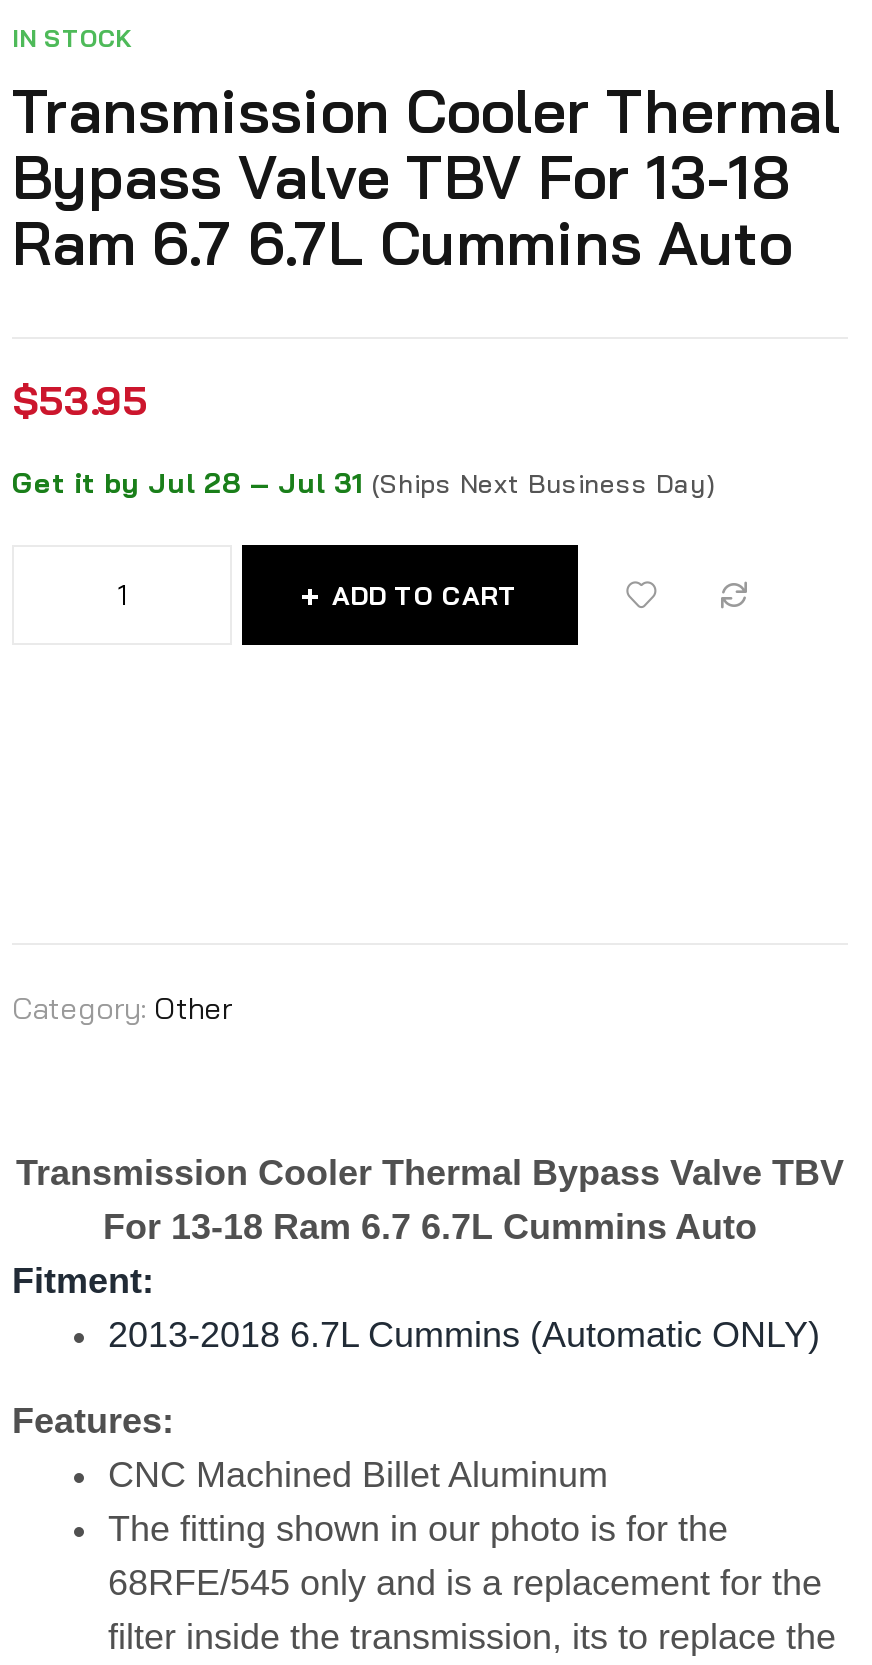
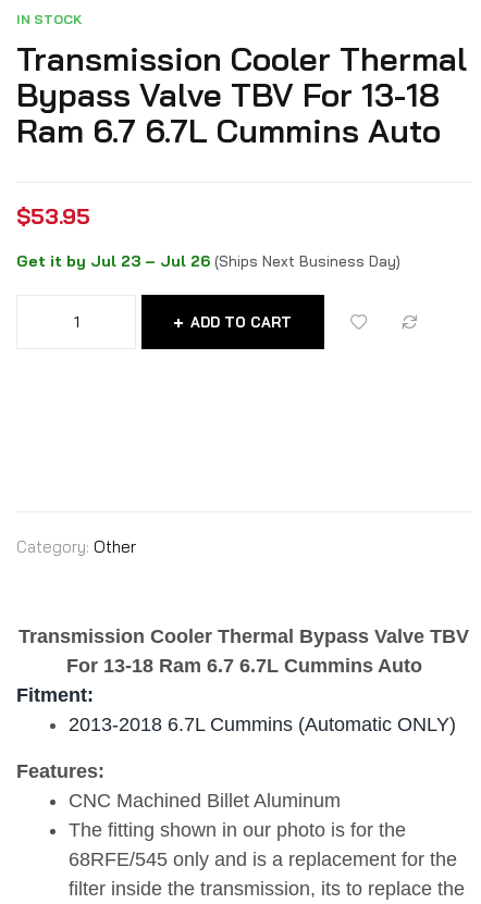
[12,465,714,501] Get it by Jul 28 – Jul 31 (Ships Next Business Day) -> [16,251,400,271] Get it by Jul 23 – Jul 26 (Ships Next Business Day)

